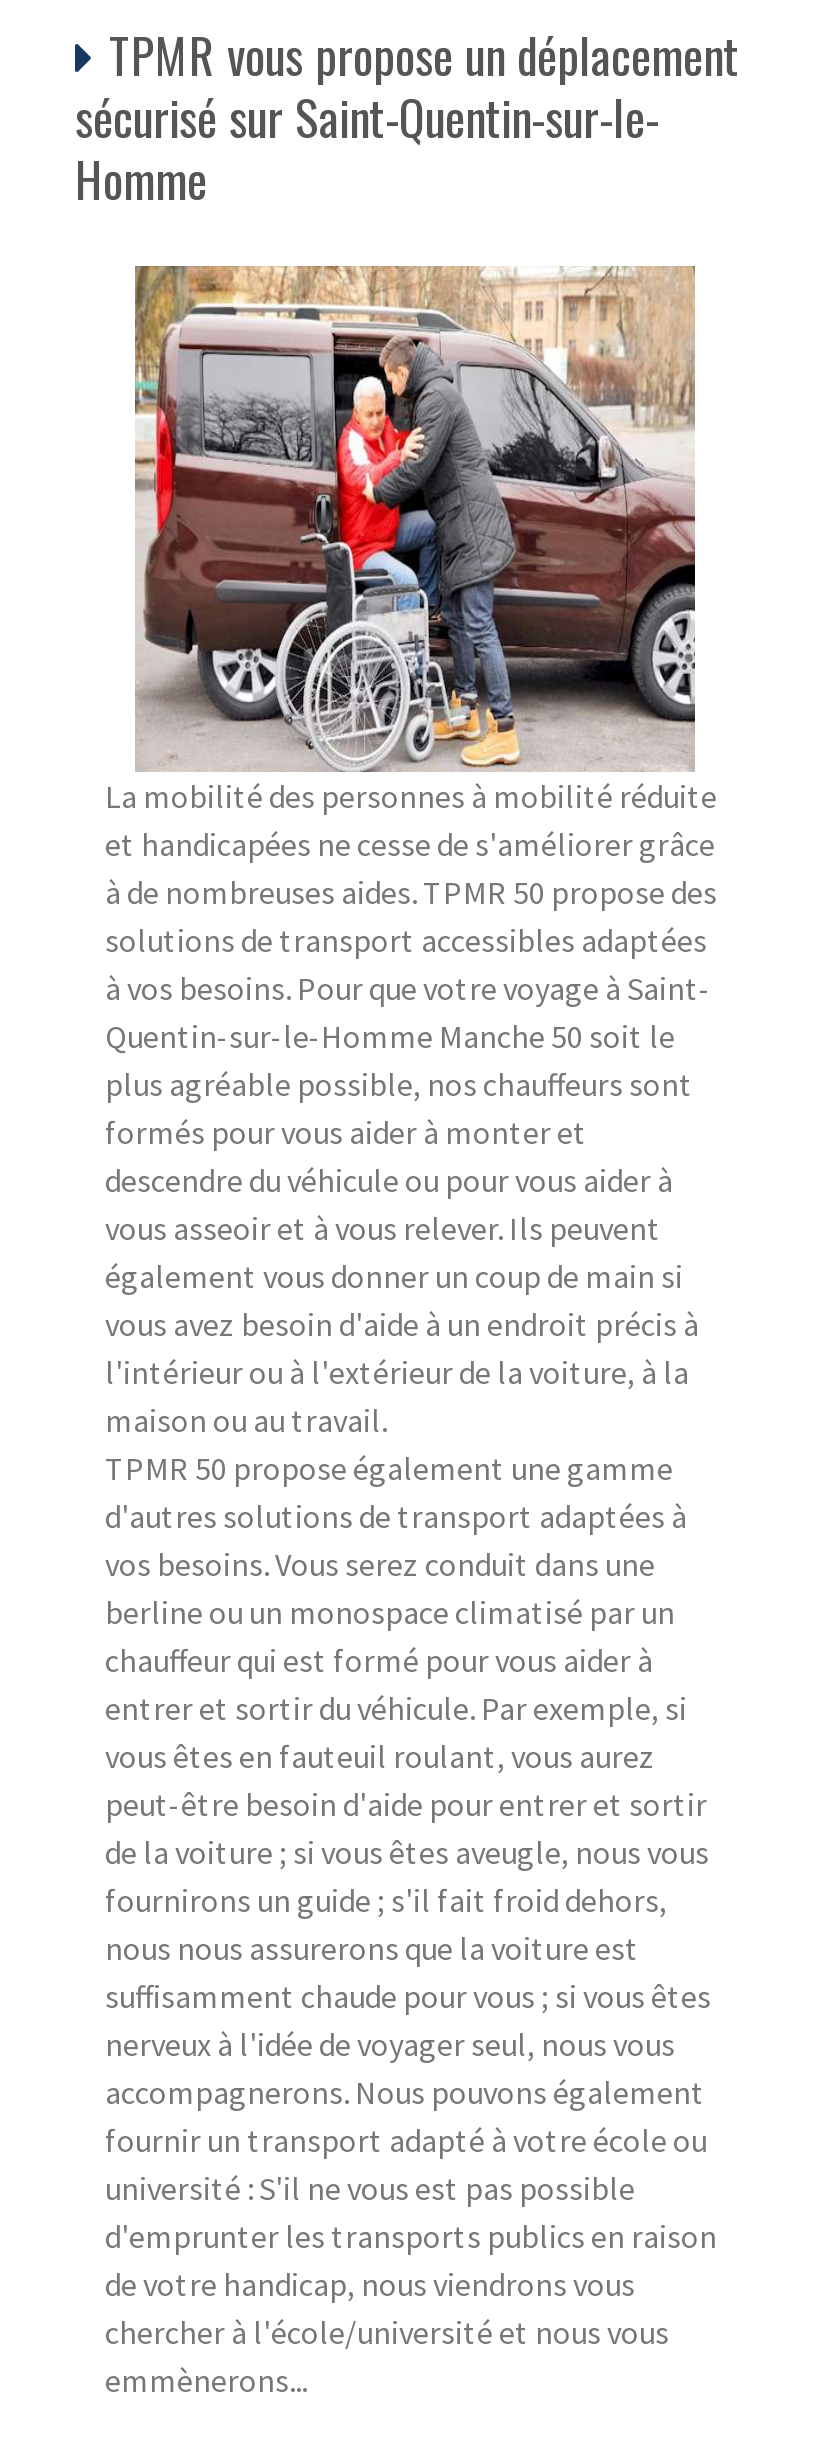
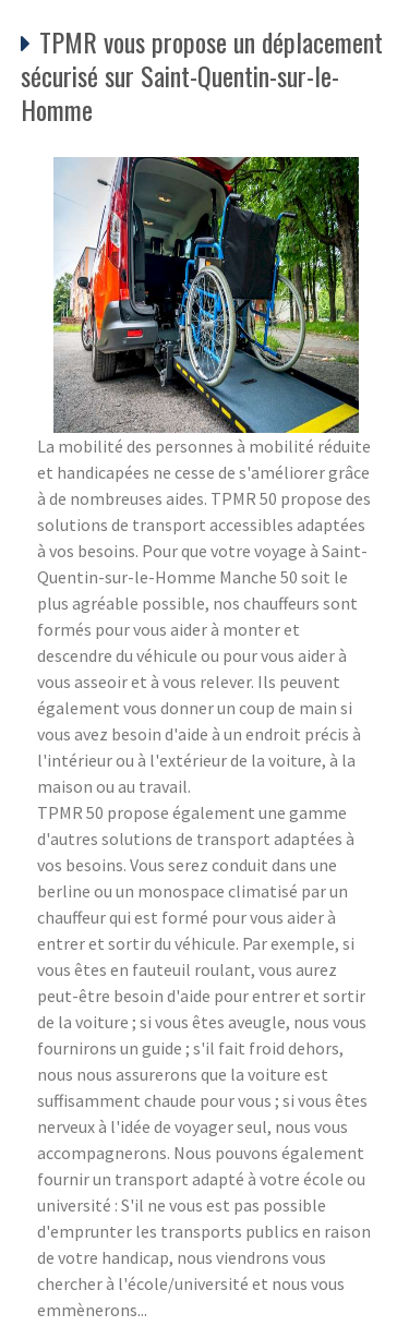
[133,264,697,772] [image] -> [52,156,360,433] [image]

